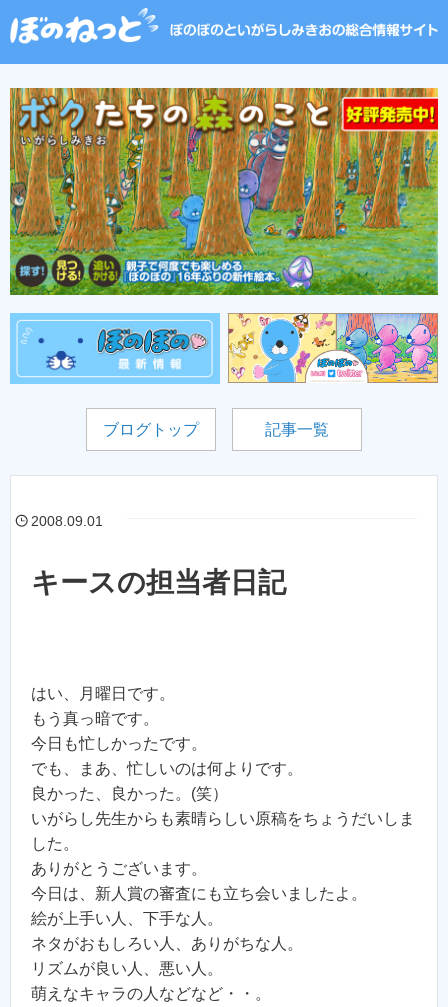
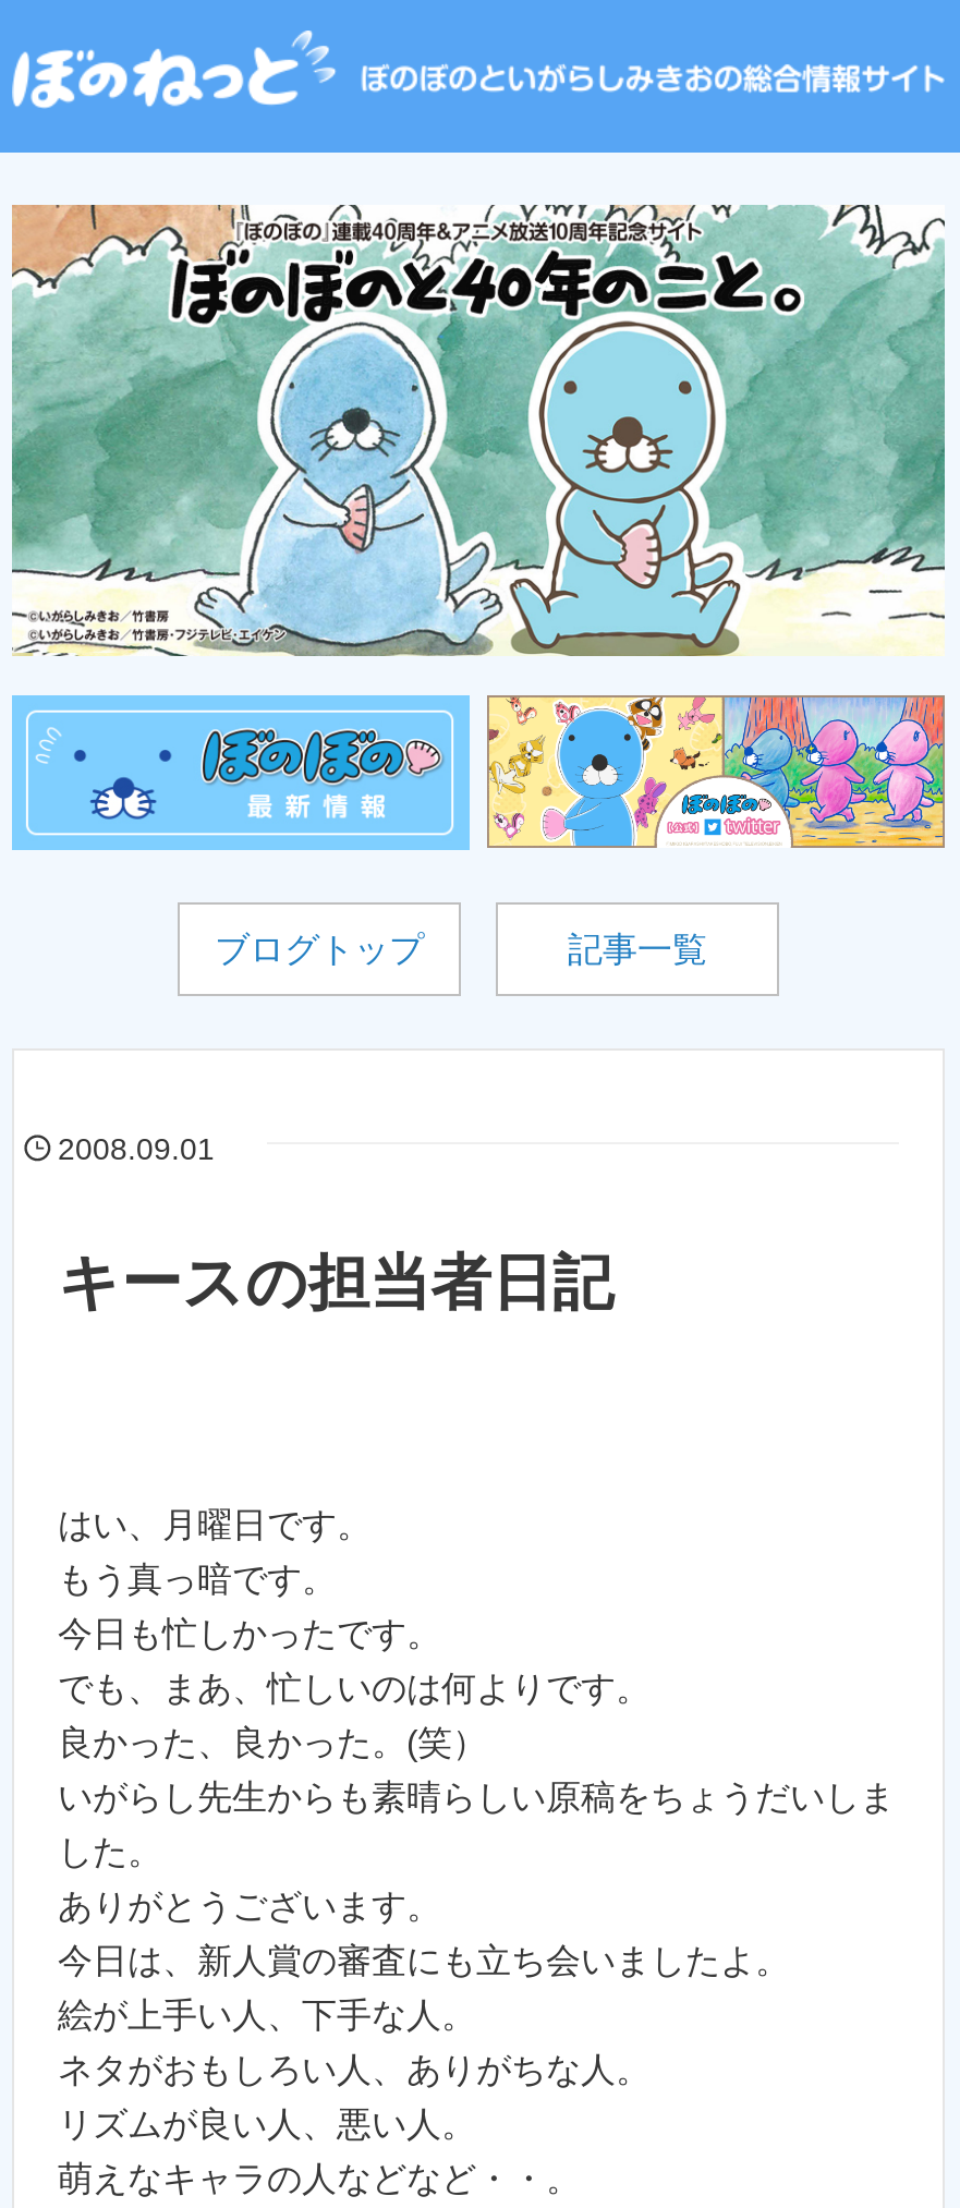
[9,87,439,296] [image] -> [10,203,947,658] [image]

